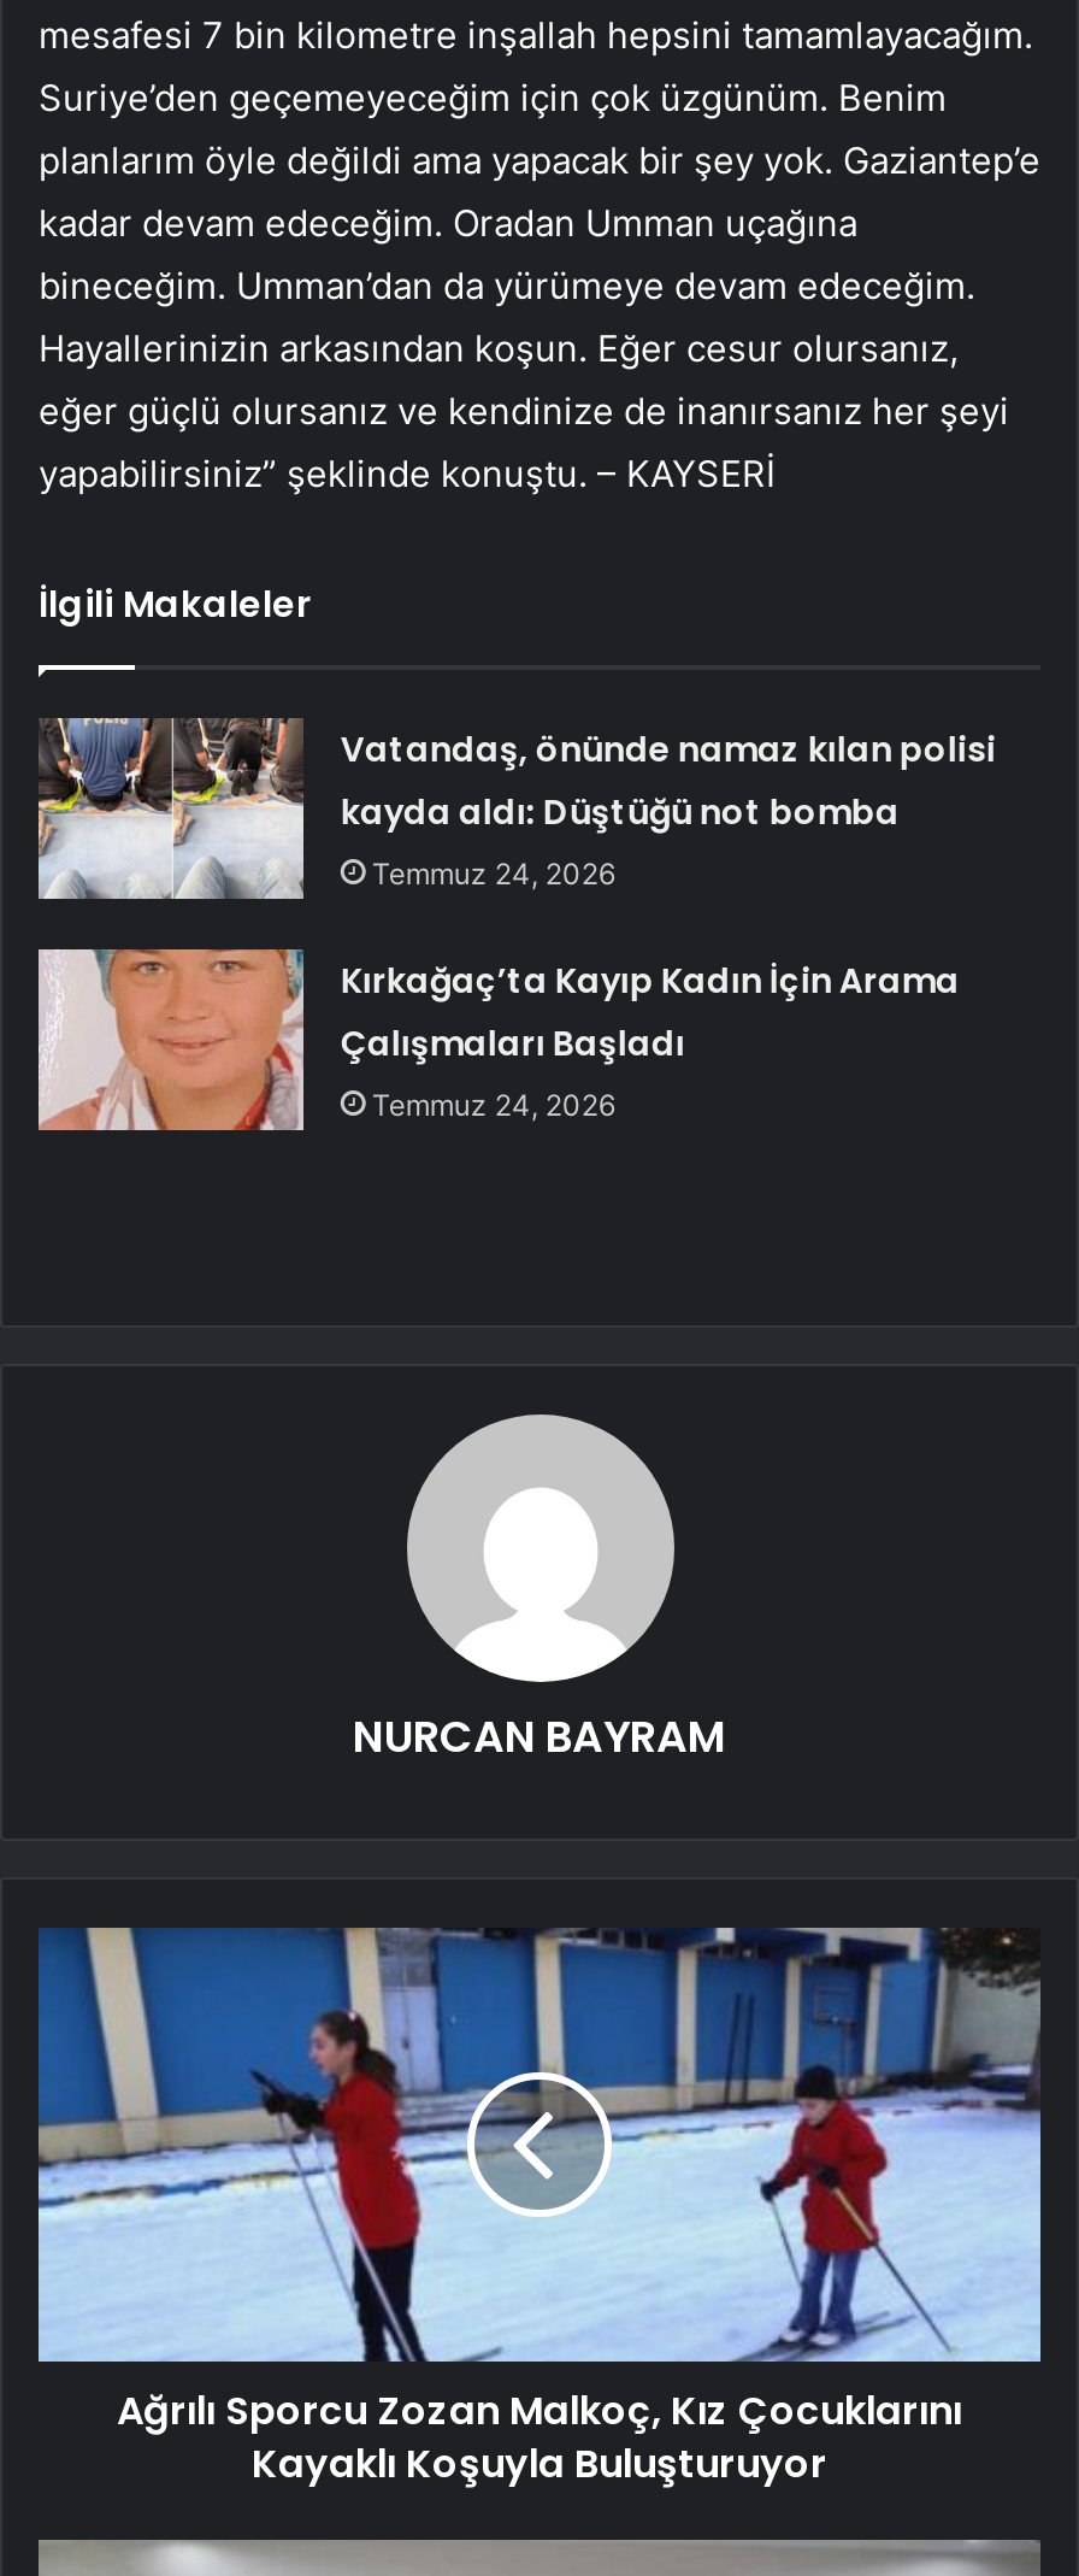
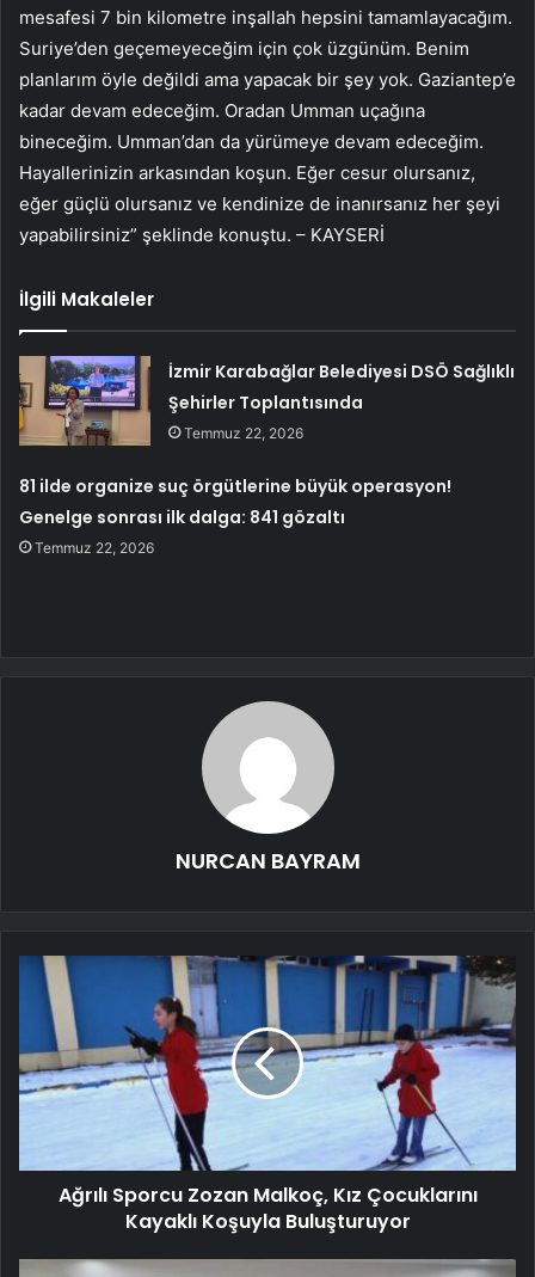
[36,718,995,901] [image] | Vatandaş, önünde namaz kılan polisi | kayda aldı: Düştüğü not bomba | Temmuz 24, 2026 -> [18,355,515,446] [image] | İzmir Karabağlar Belediyesi DSÖ Sağlıklı | Şehirler Toplantısında | Temmuz 22, 2026
[340,957,959,1123] Kırkağaç’ta Kayıp Kadın İçin Arama | Çalışmaları Başladı | Temmuz 24, 2026 -> [19,474,452,557] 81 ilde organize suç örgütlerine büyük operasyon! | Genelge sonrası ilk dalga: 841 gözaltı | Temmuz 22, 2026

